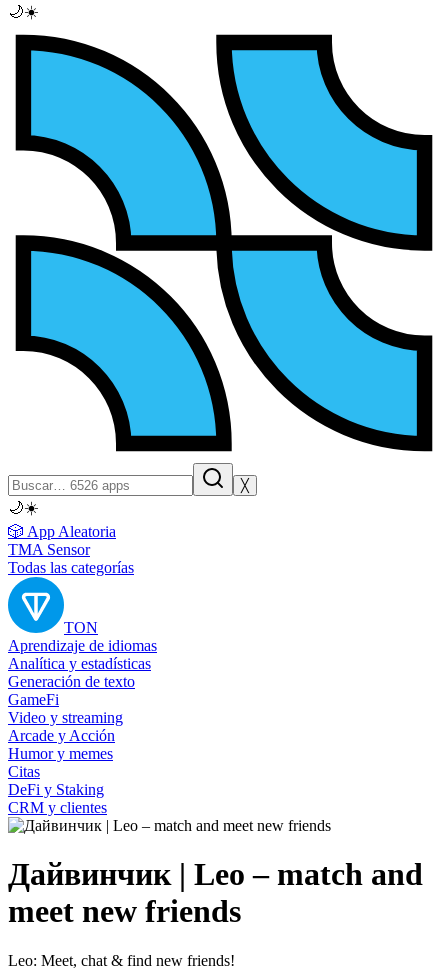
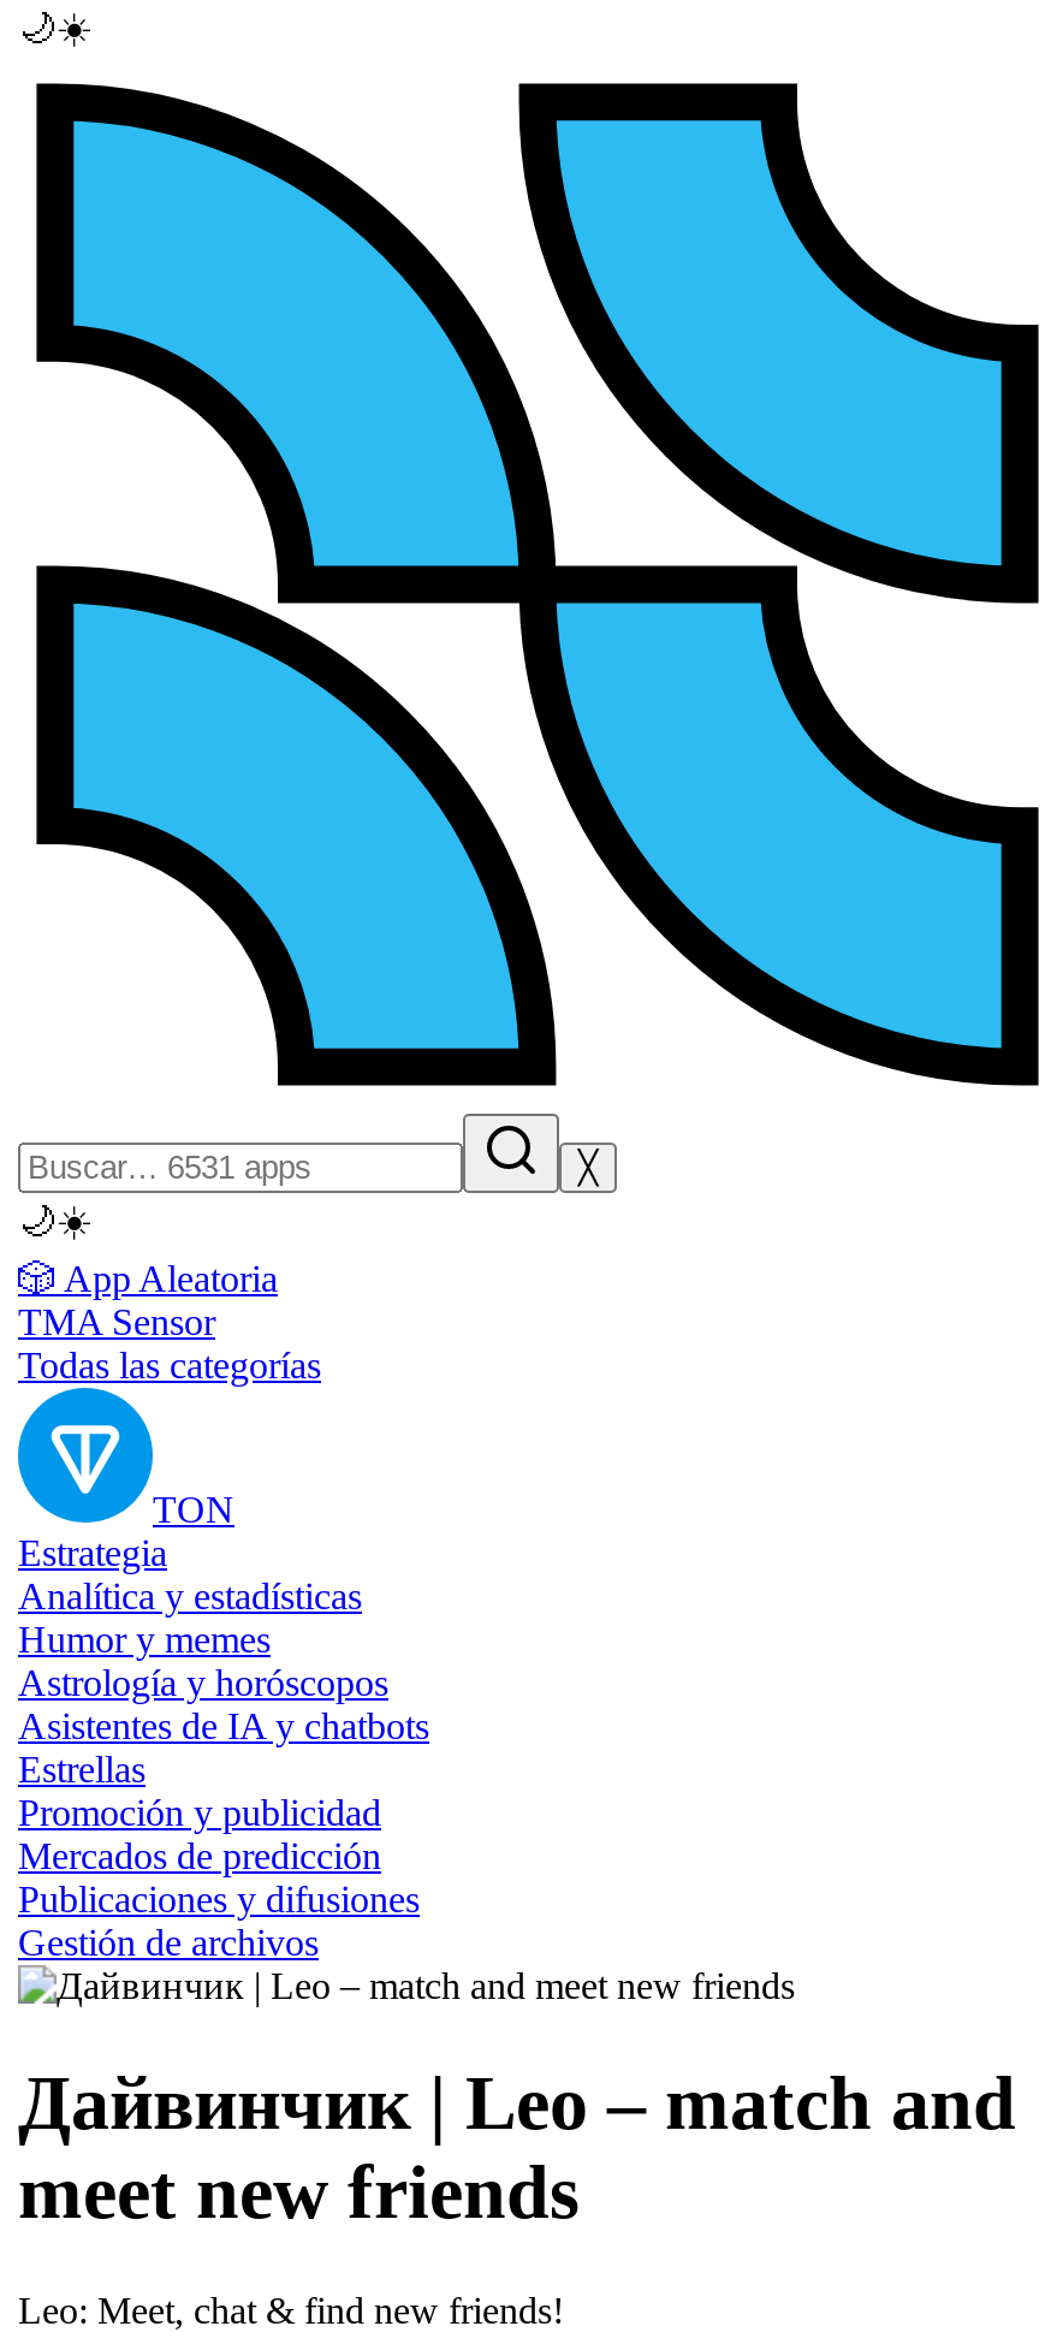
[8,637,157,654] Aprendizaje de idiomas -> [18,1532,167,1573] Estrategia
[8,673,135,744] Generación de texto | GameFi | Video y streaming | Arcade y Acción -> none
moved [8,745,113,762] -> [18,1619,271,1660]: Humor y memes
[8,763,107,816] Citas | DeFi y Staking | CRM y clientes -> [18,1662,429,1963] Astrología y horóscopos | Asistentes de IA y chatbots | Estrellas | Promoción y publicidad | Mercados de predicción | Publicaciones y difusiones | Gestión de archivos

